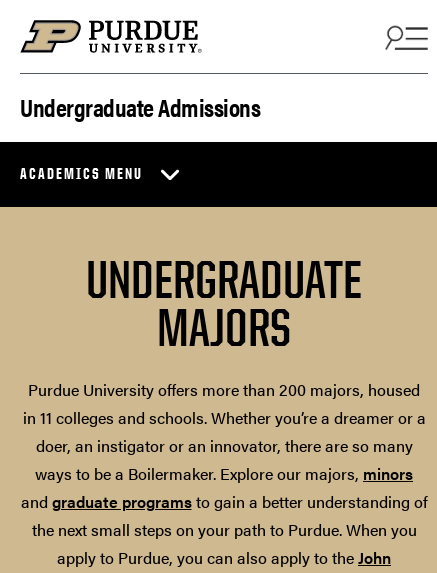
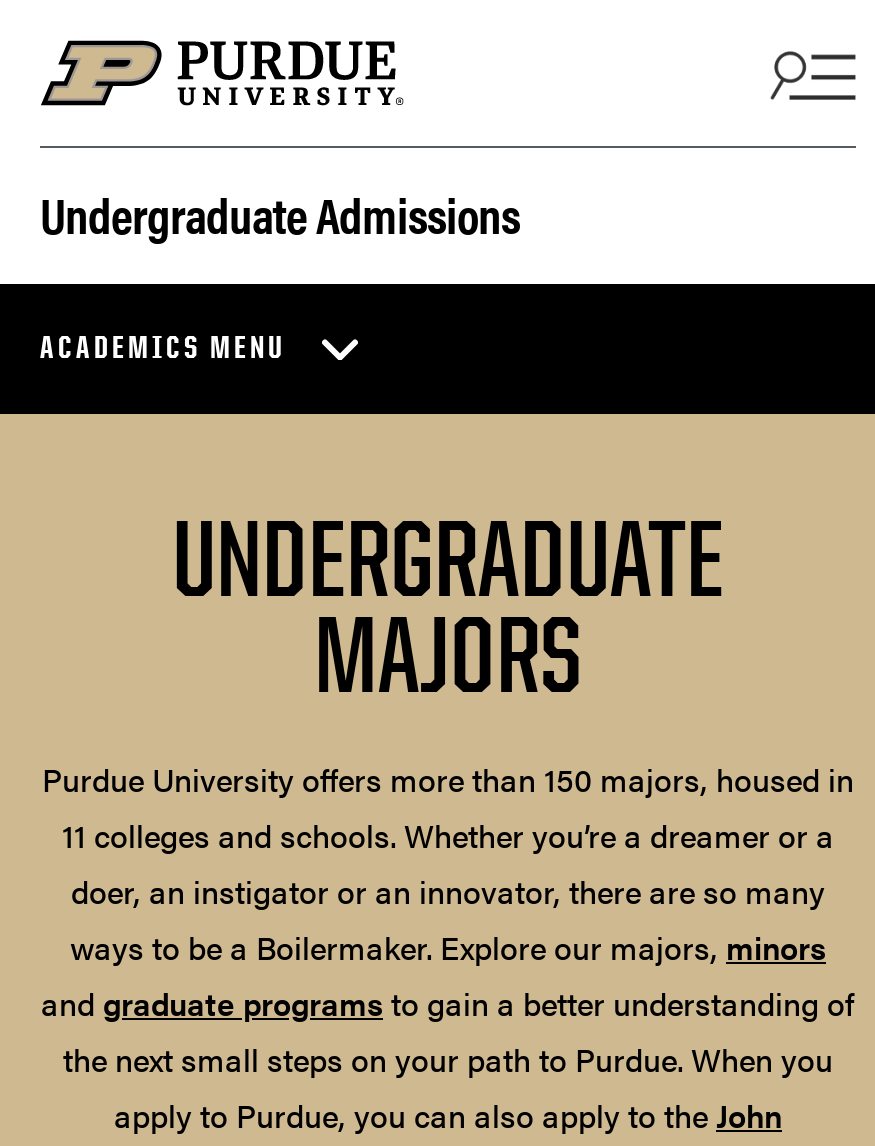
[22,378,425,429] Purdue University offers more than 200 majors, housed | in 11 colleges and schools. Whether you’re a dreamer or a -> [42,756,854,858] Purdue University offers more than 150 majors, housed in | 11 colleges and schools. Whether you’re a dreamer or a

